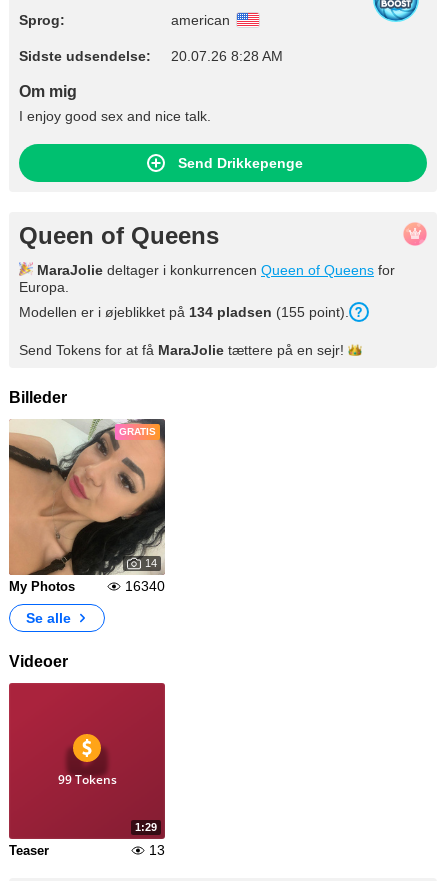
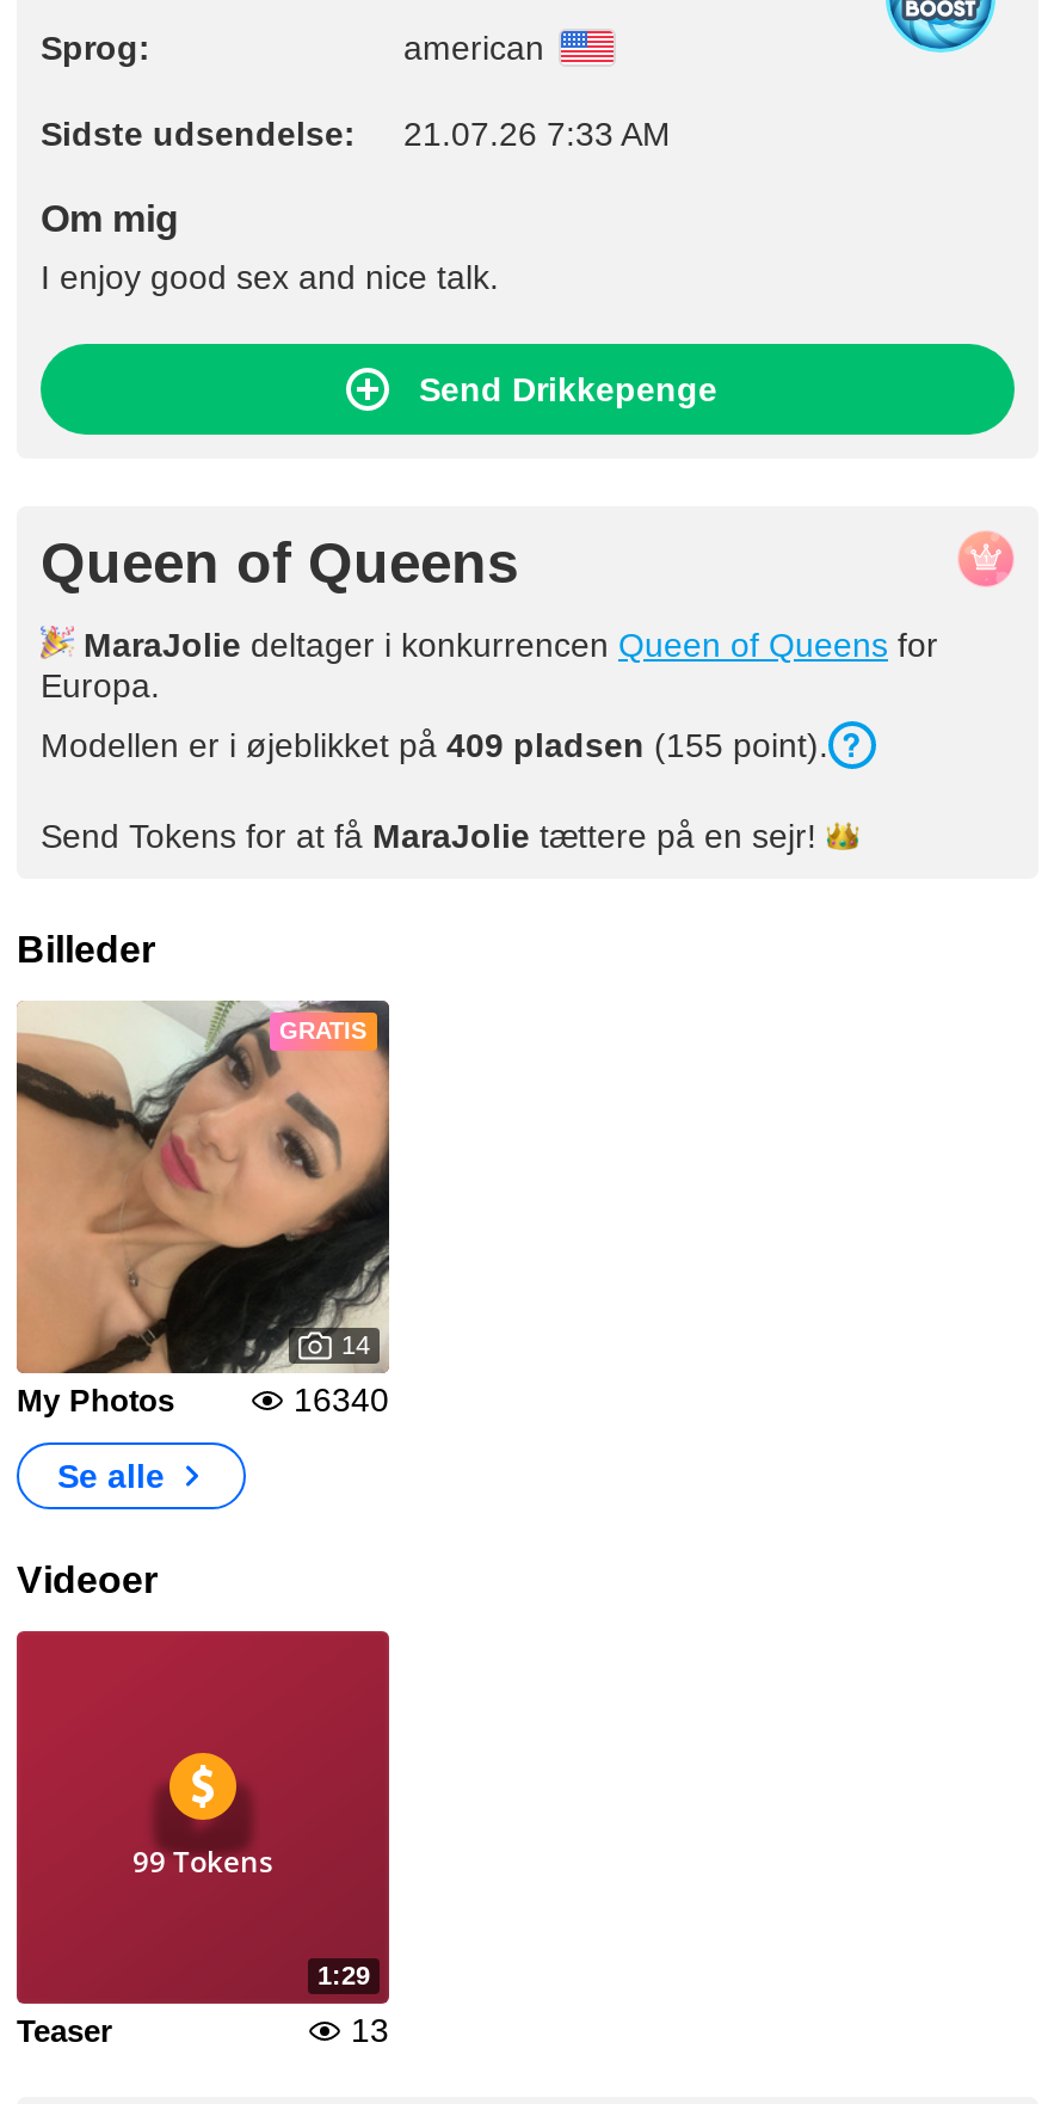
[19,48,283,64] Sidste udsendelse: 20.07.26 8:28 AM -> [41,115,671,153] Sidste udsendelse: 21.07.26 7:33 AM
[19,304,349,320] Modellen er i øjeblikket på 134 pladsen (155 point). -> [41,726,828,764] Modellen er i øjeblikket på 409 pladsen (155 point).

